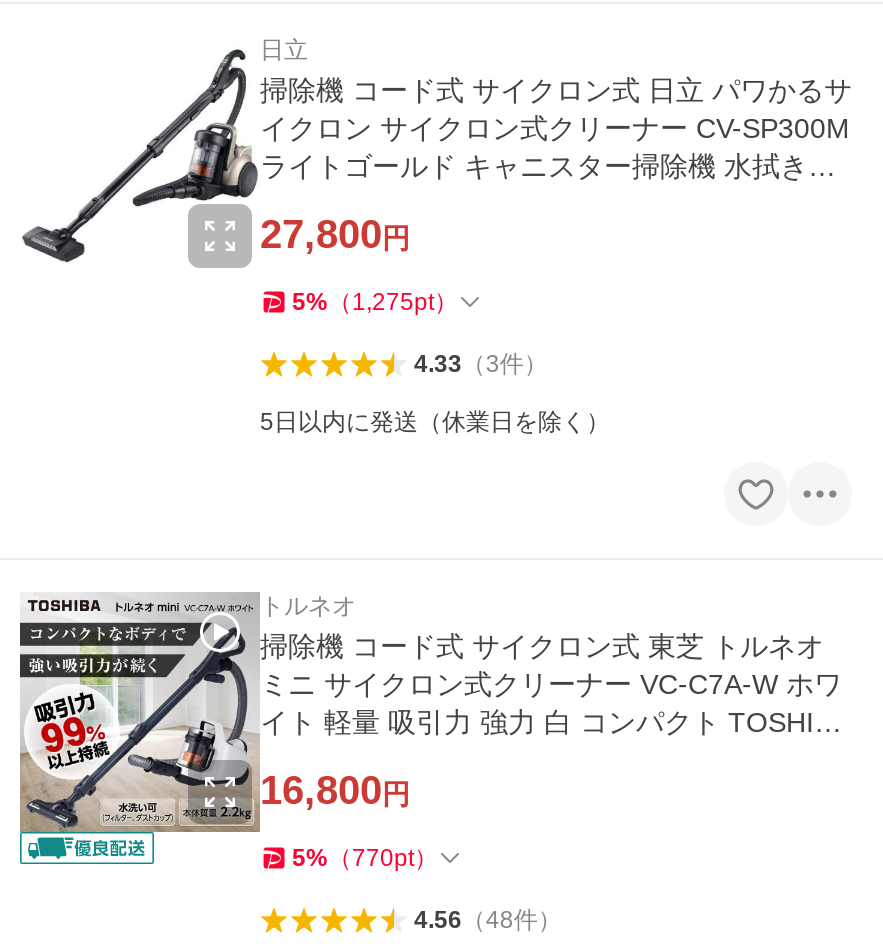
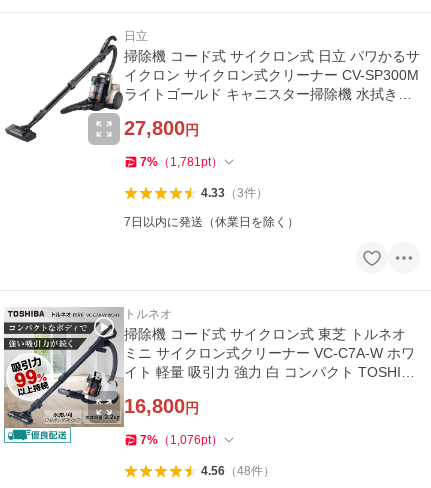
[292,288,458,316] 5%（1,275pt） -> [140,155,223,169] 7%（1,781pt）
[260,408,610,436] 5日以内に発送（休業日を除く） -> [124,215,299,229] 7日以内に発送（休業日を除く）
[292,844,438,872] 5%（770pt） -> [140,433,223,447] 7%（1,076pt）

